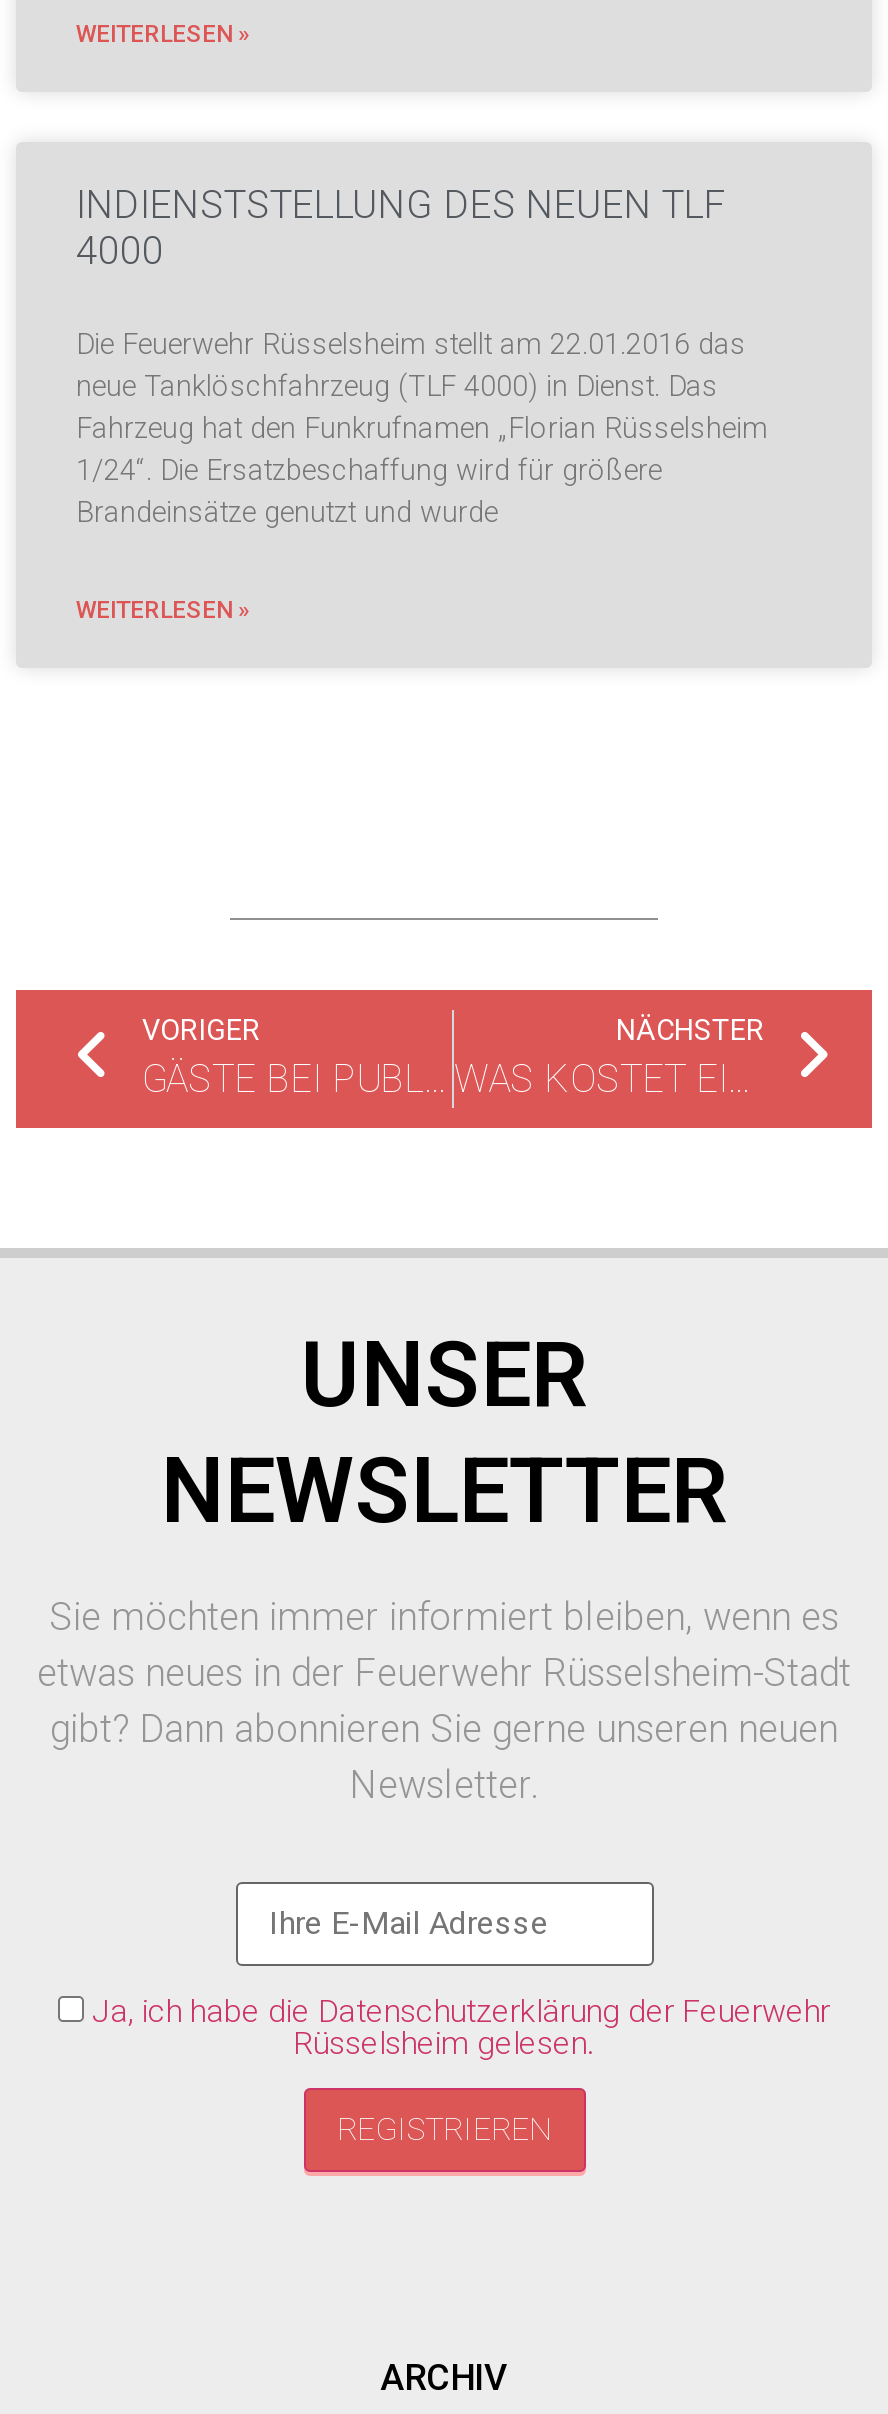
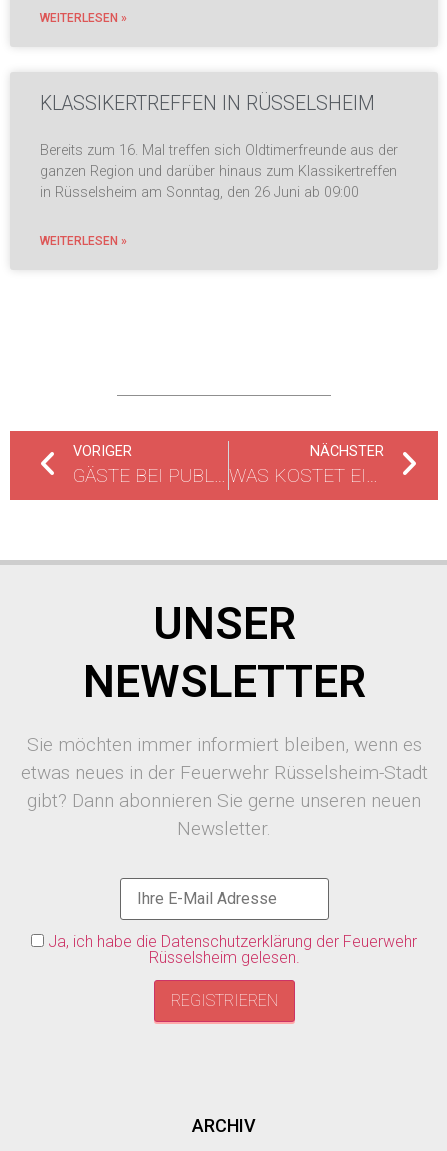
[76,182,726,274] INDIENSTSTELLUNG DES NEUEN TLF | 4000 -> [40,92,375,115] KLASSIKERTREFFEN IN RÜSSELSHEIM
[76,328,768,530] Die Feuerwehr Rüsselsheim stellt am 22.01.2016 das | neue Tanklöschfahrzeug (TLF 4000) in Dienst. Das | Fahrzeug hat den Funkrufnamen „Florian Rüsselsheim | 1/24“. Die Ersatzbeschaffung wird für größere | Brandeinsätze genutzt und wurde -> [40,142,398,201] Bereits zum 16. Mal treffen sich Oldtimerfreunde aus der | ganzen Region und darüber hinaus zum Klassikertreffen | in Rüsselsheim am Sonntag, den 26 Juni ab 09:00

